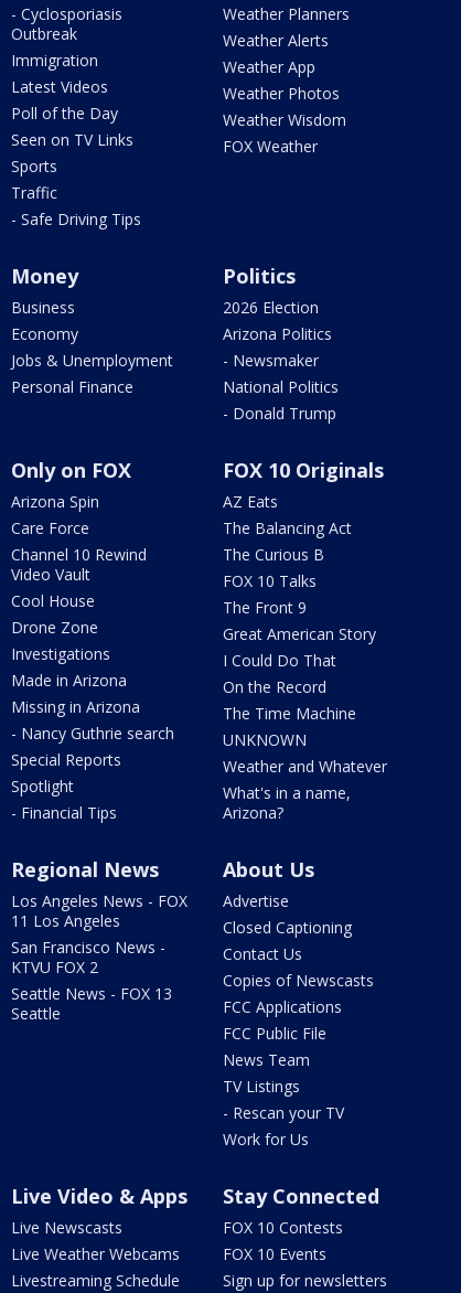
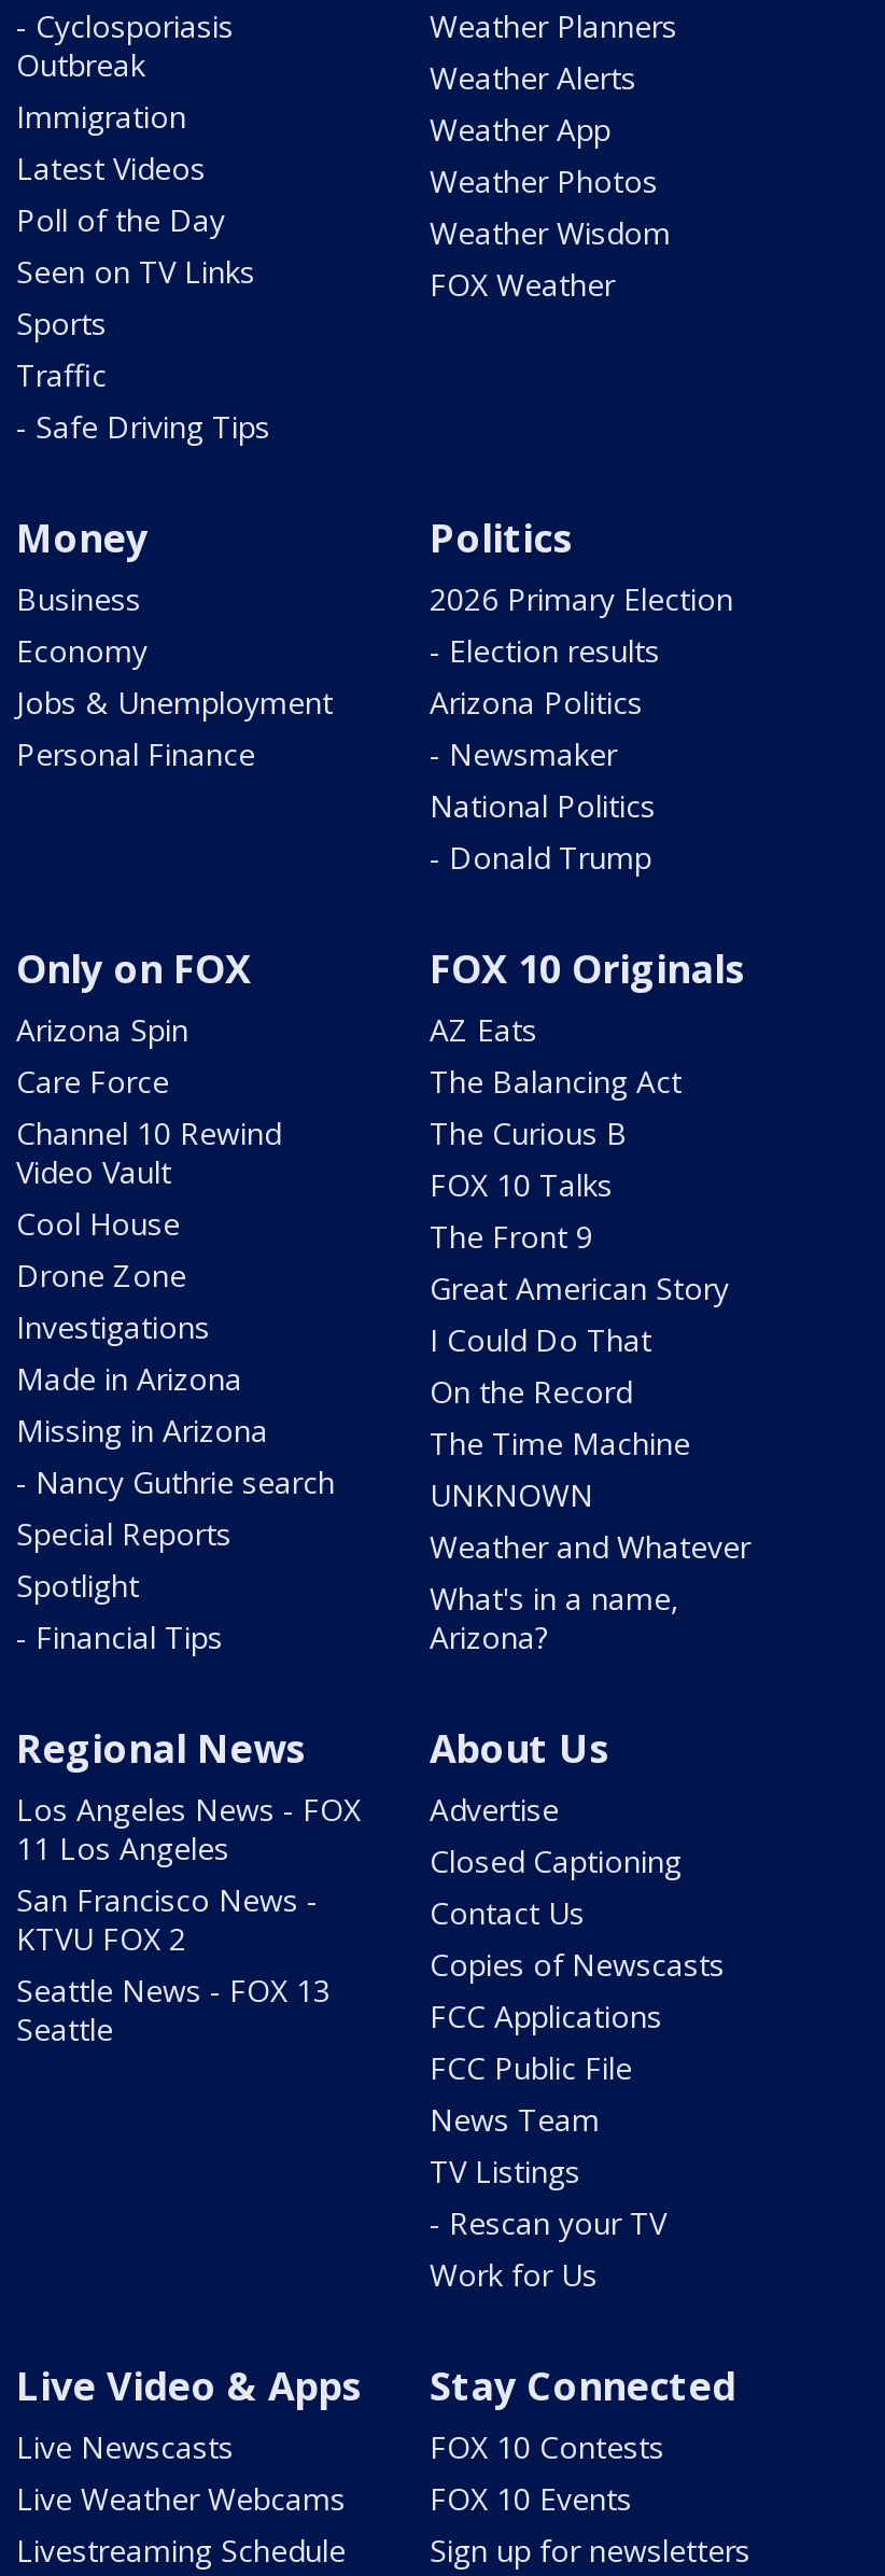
[223,297,319,318] 2026 Election -> [430,579,733,672] 2026 Primary Election | - Election results

